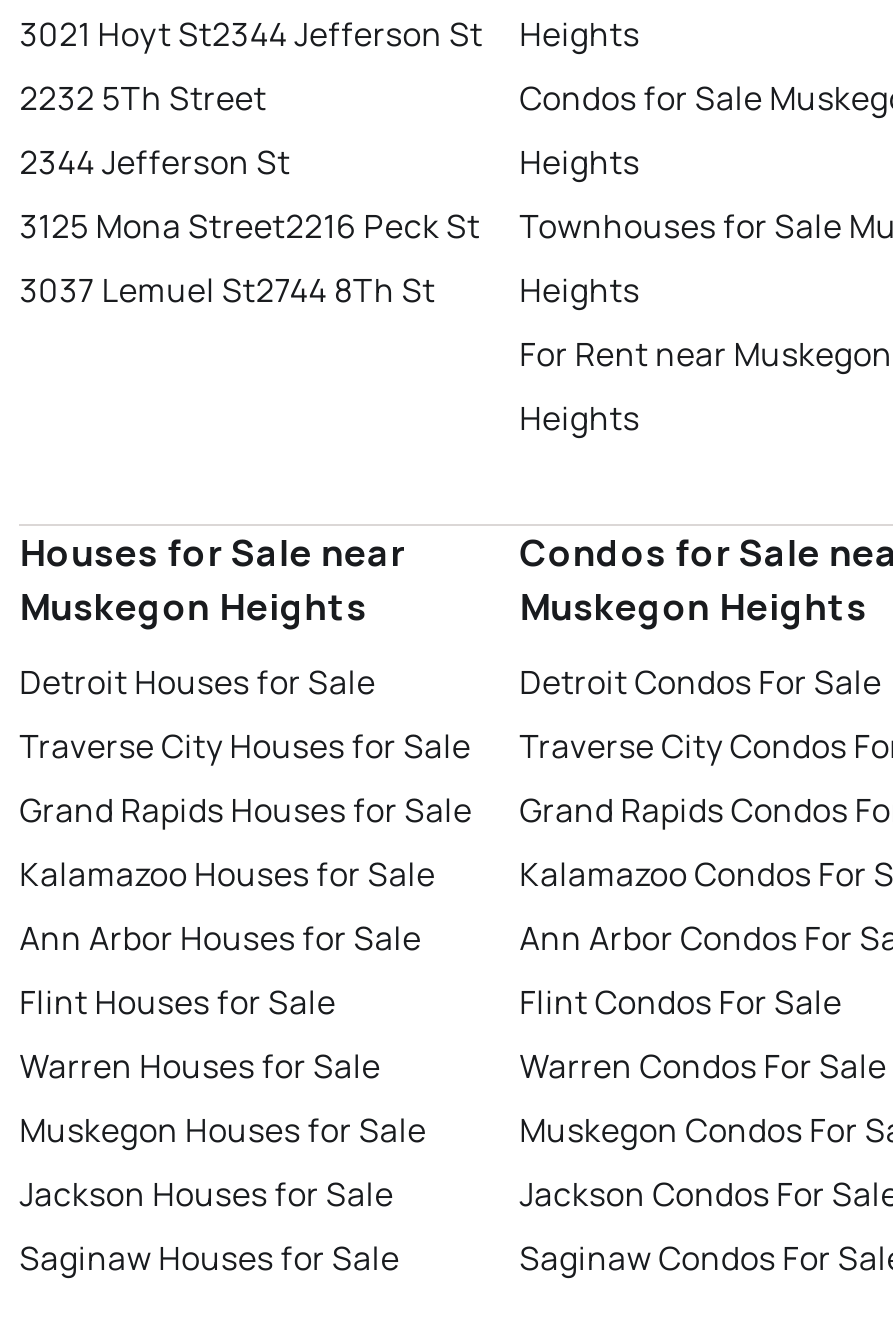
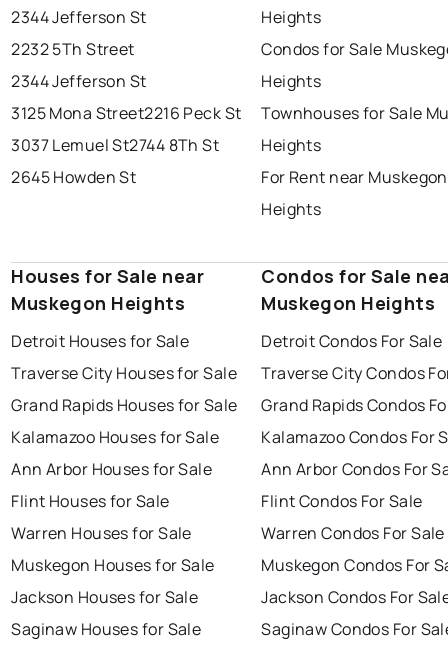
[19,11,483,55] 3021 Hoyt St2344 Jefferson St -> [11,6,147,28] 2344 Jefferson St
none -> [11,166,136,188] 2645 Howden St

